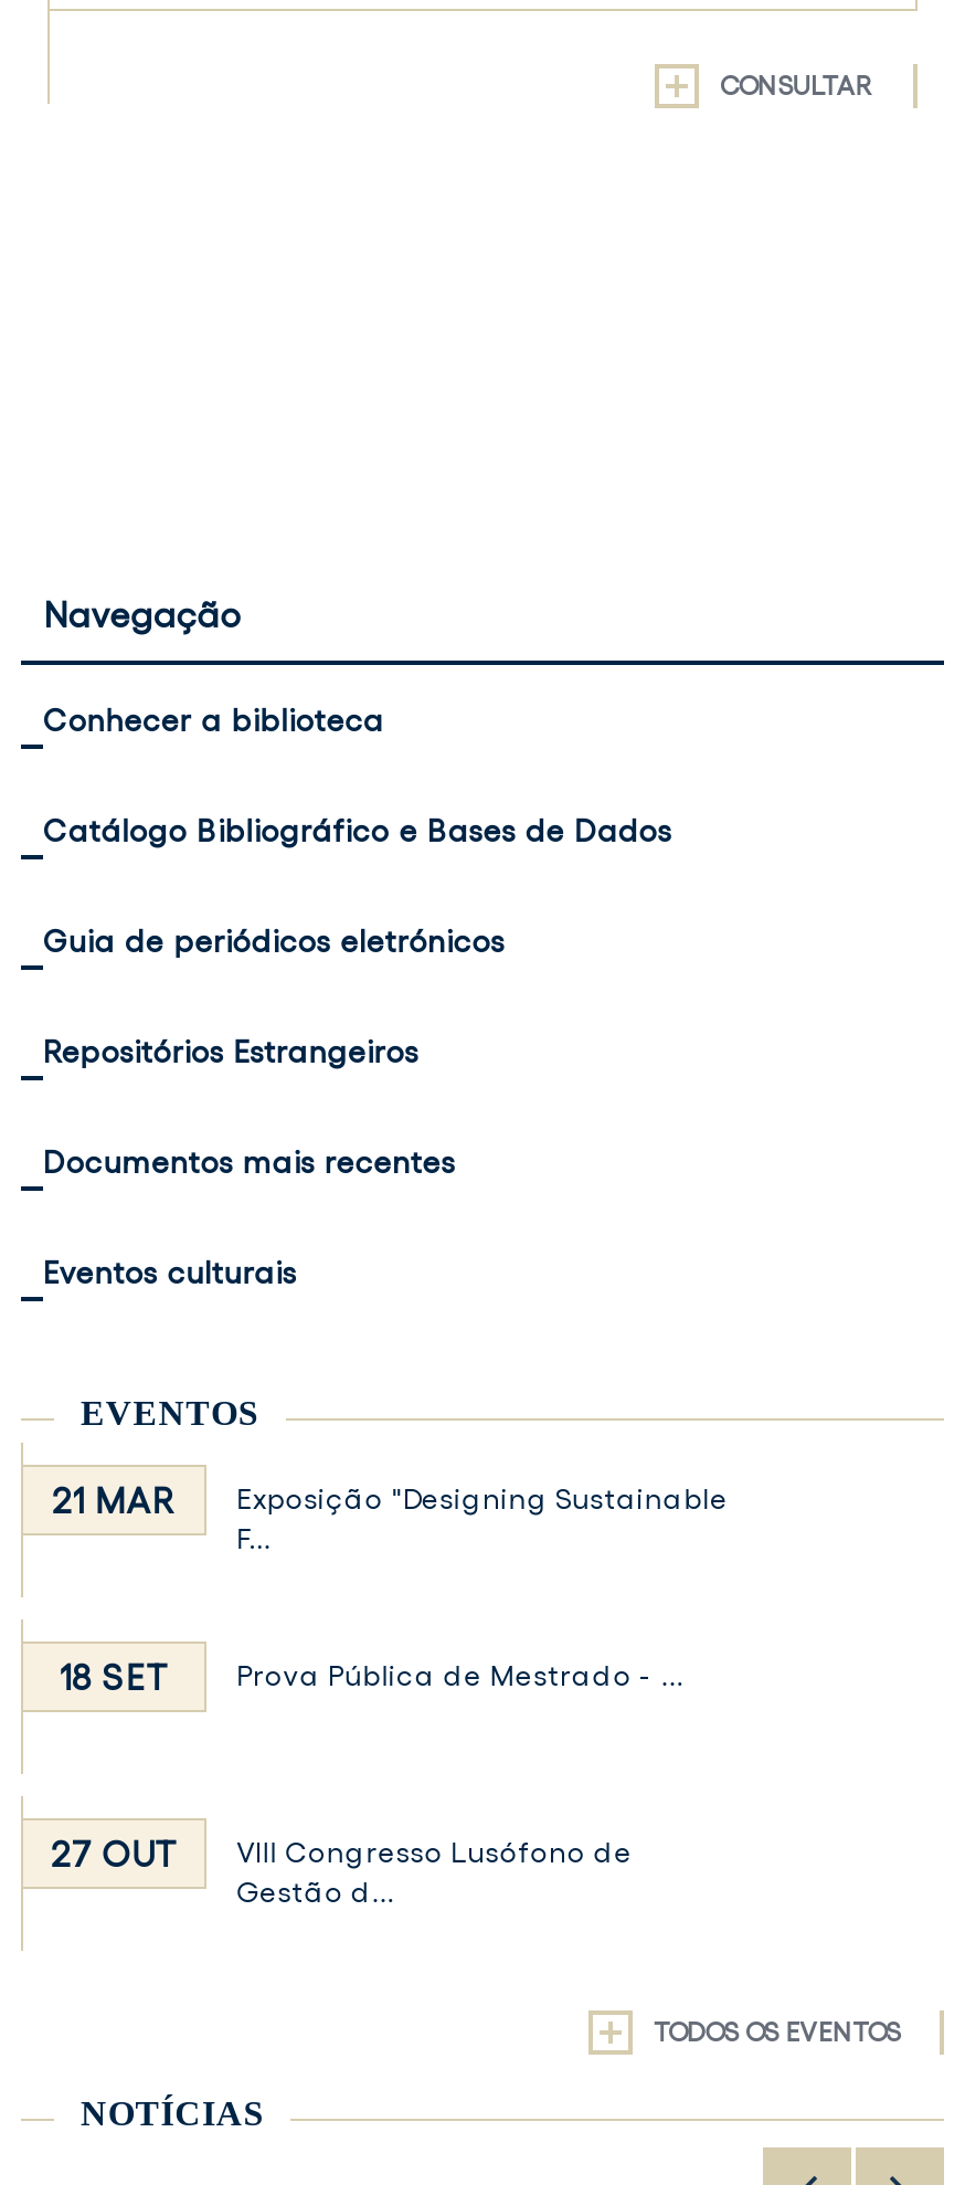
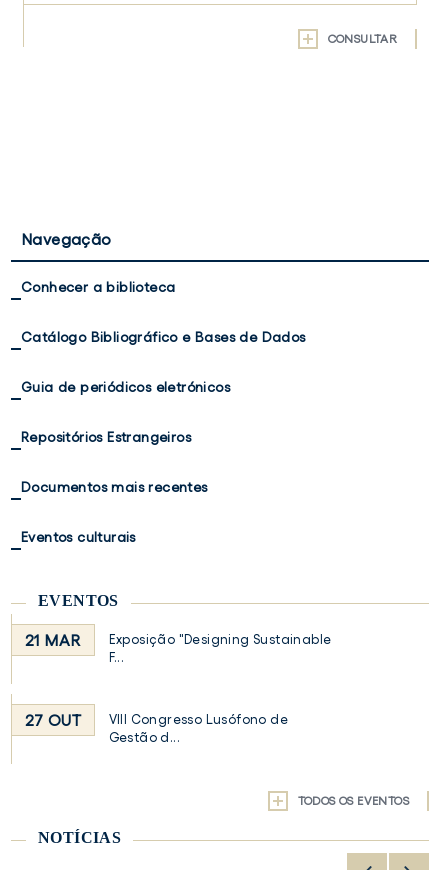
[60,1657,683,1697] 18 SET | Prova Pública de Mestrado - ... -> none

